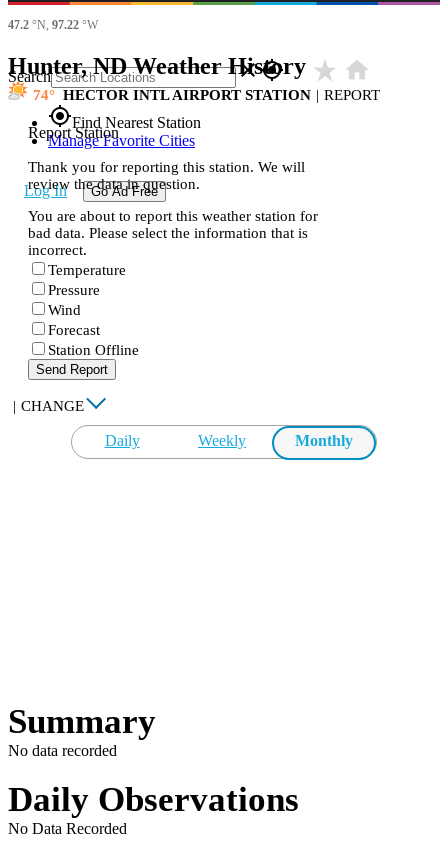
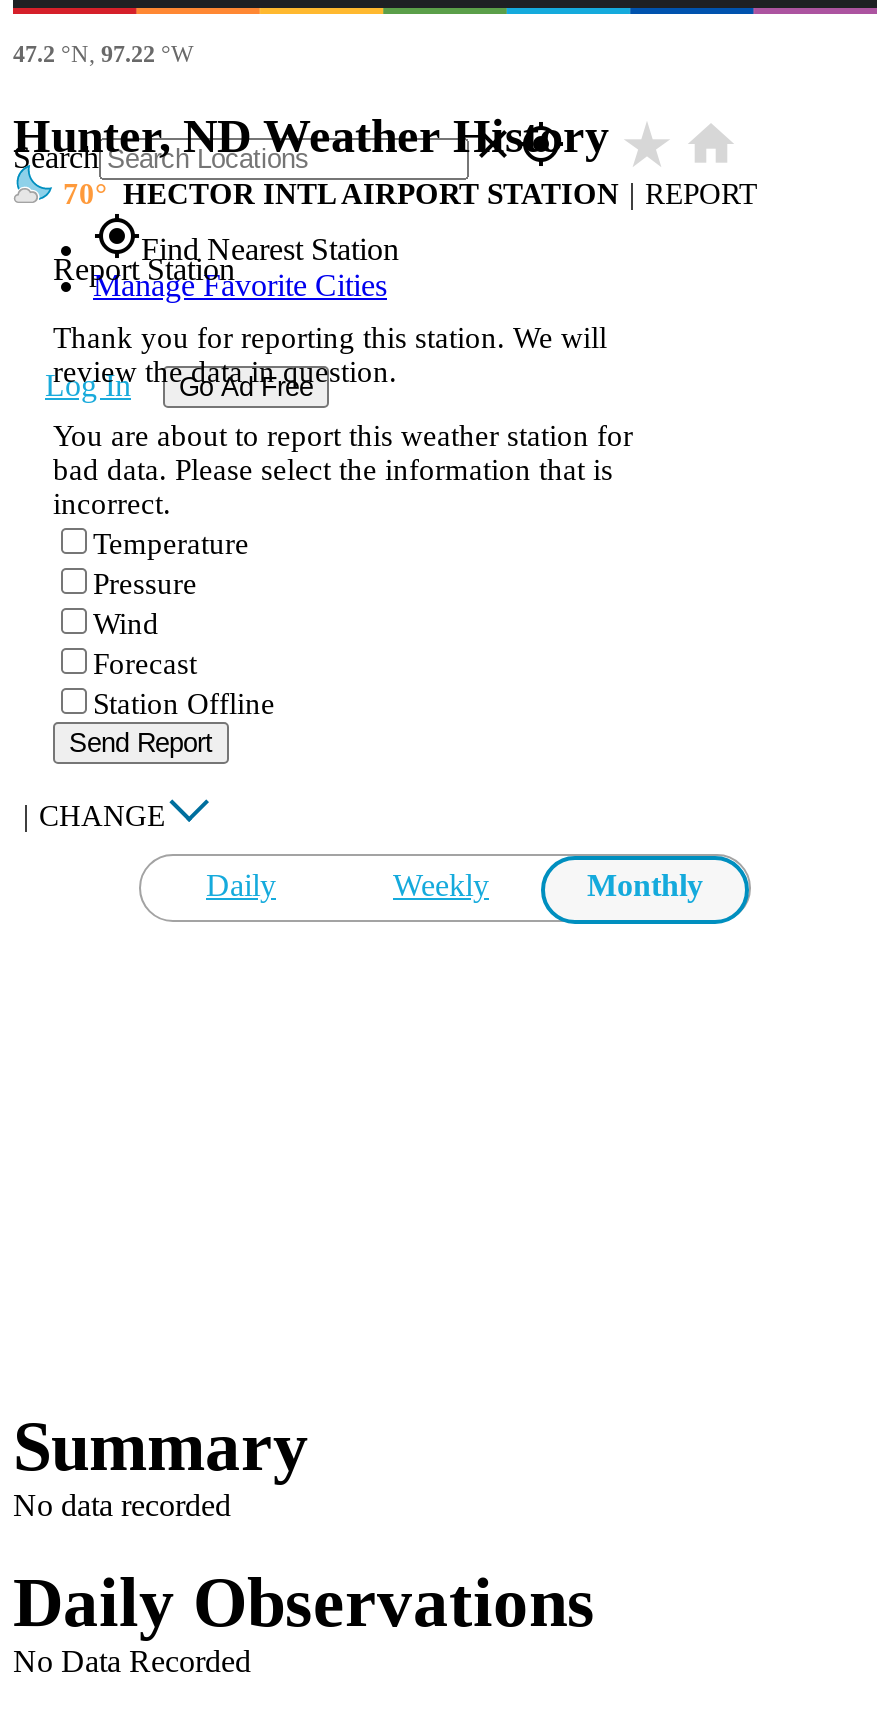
[33,87,49,103] 74 -> [63,178,95,210] 70

